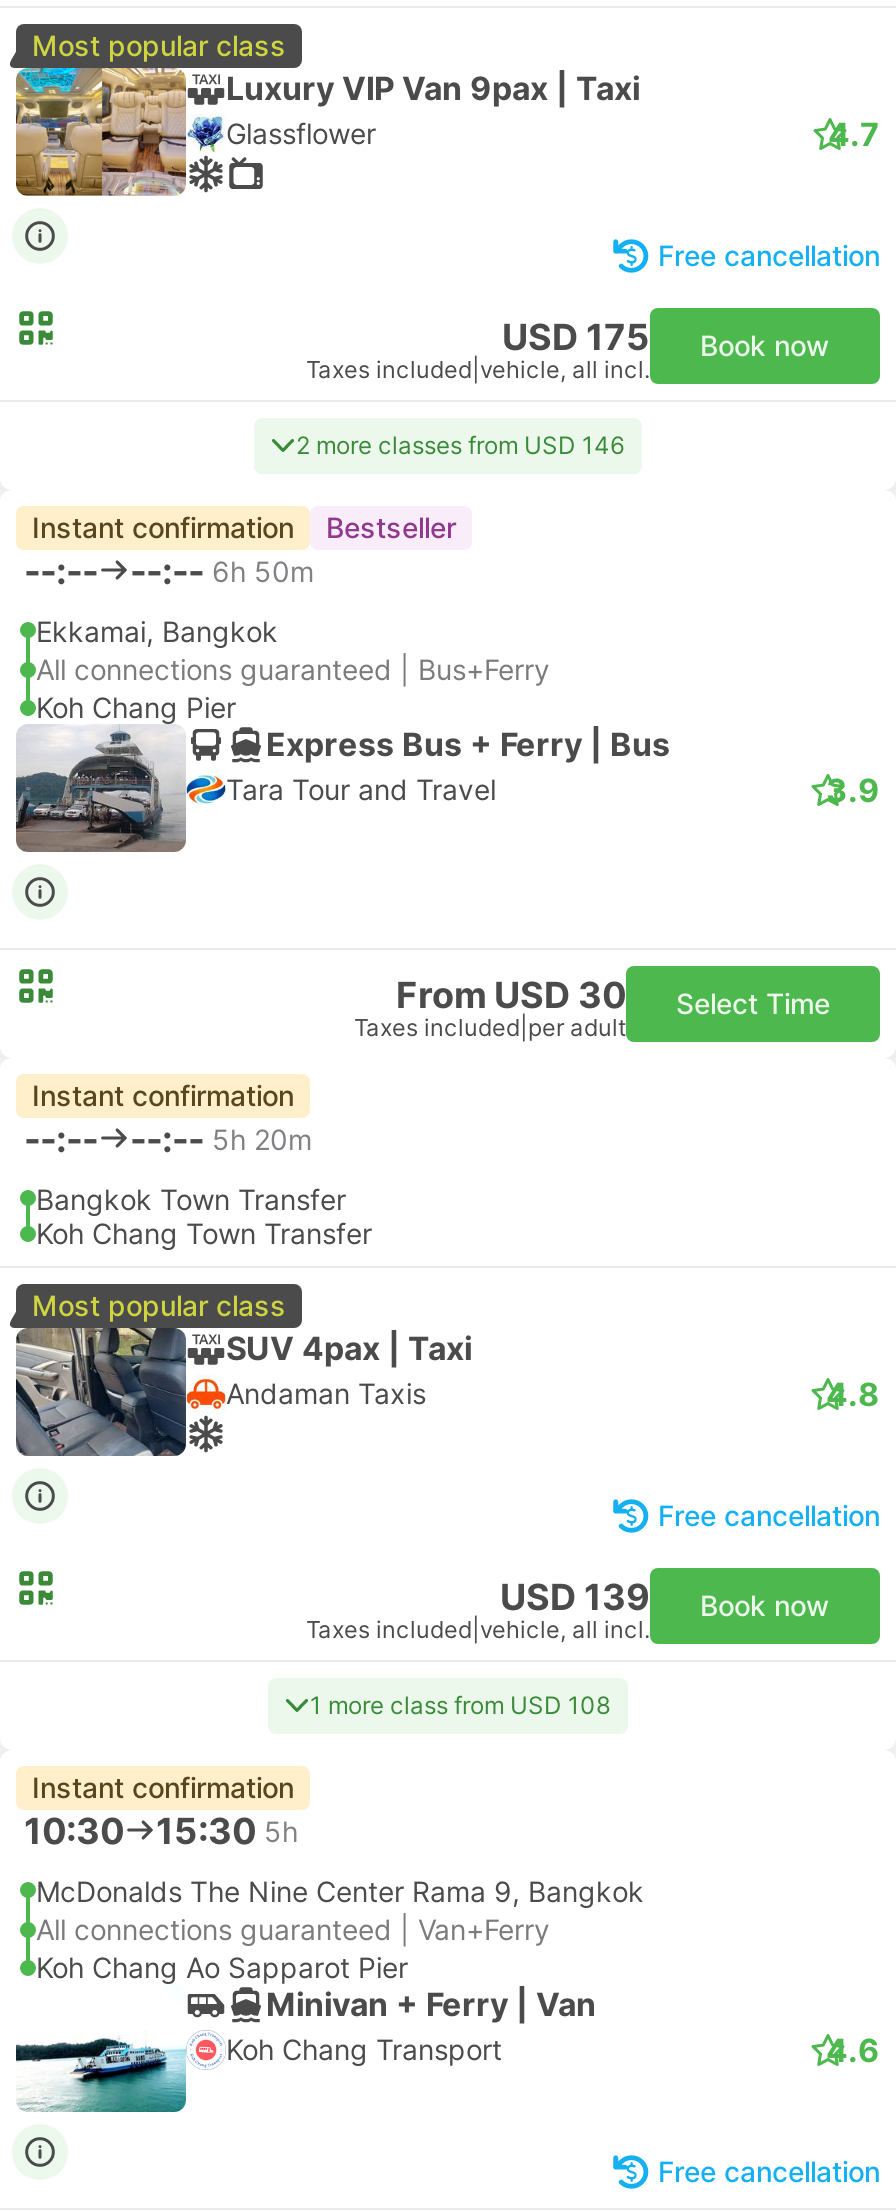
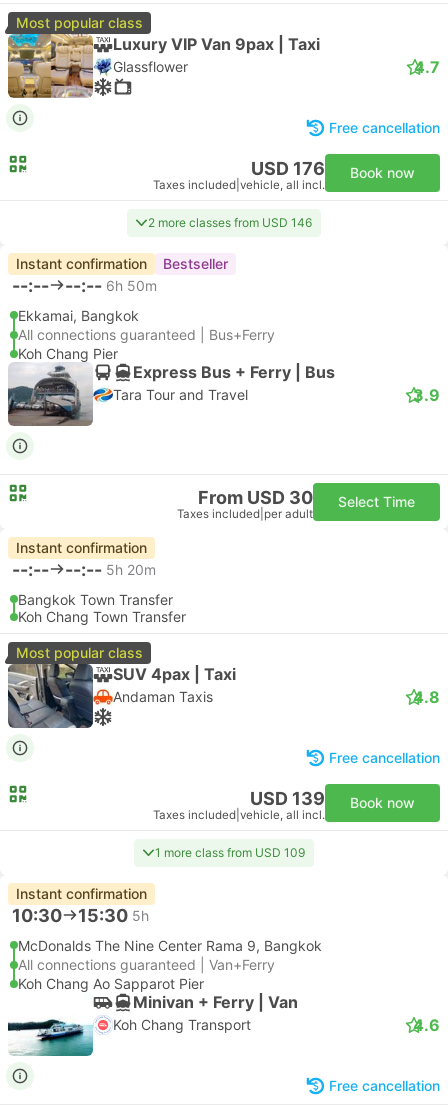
[502,316,830,362] USD 175 Book now -> [251,158,415,181] USD 176 Book now
[310,1690,610,1720] 1 more class from USD 108 -> [155,845,305,860] 1 more class from USD 109

